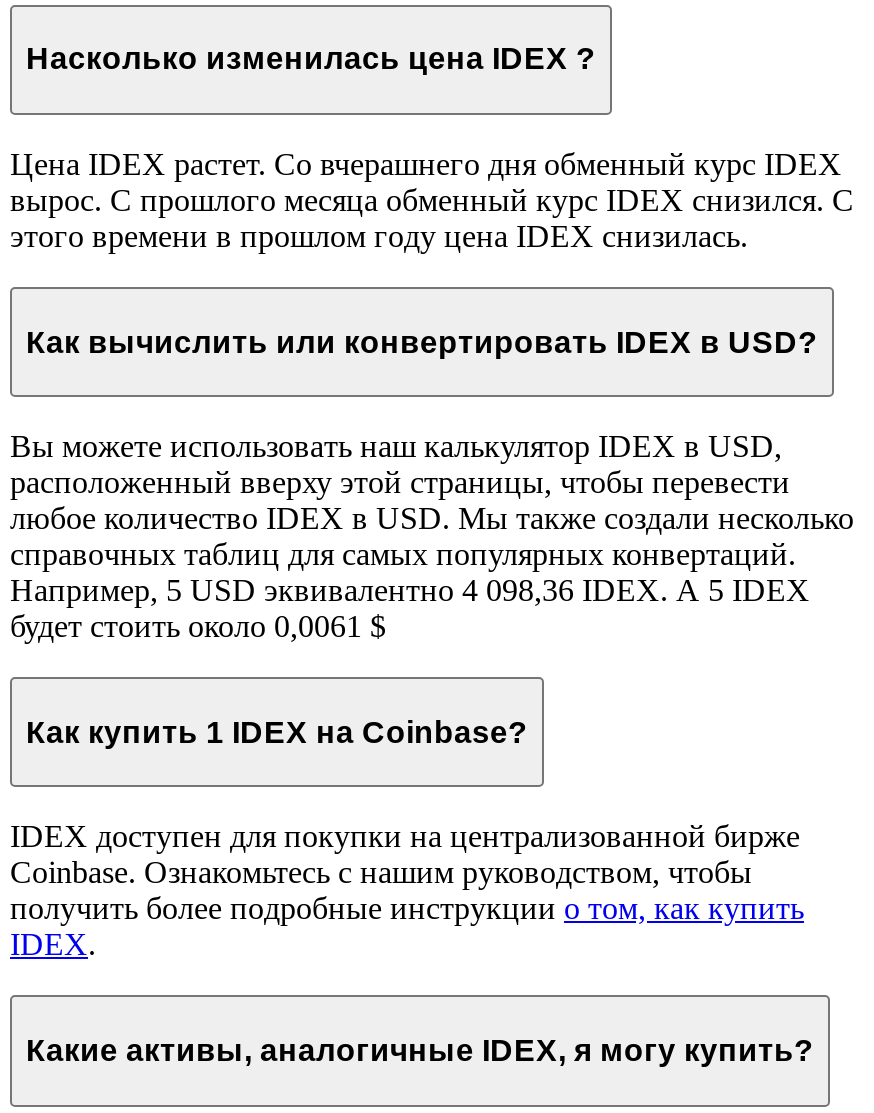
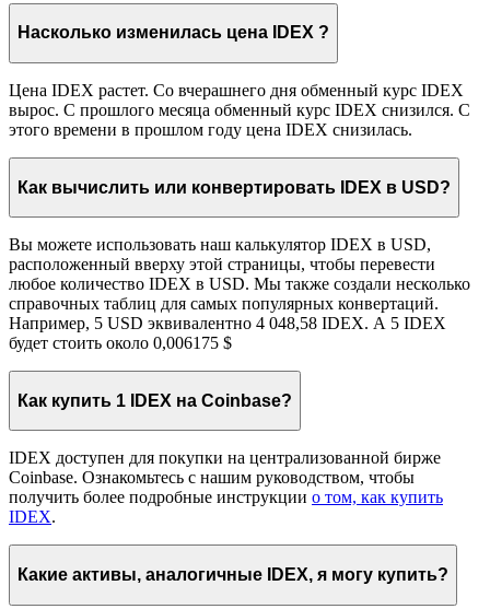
[10,573,810,607] Например, 5 USD эквивалентно 4 098,36 IDEX. А 5 IDEX -> [9,314,446,333] Например, 5 USD эквивалентно 4 048,58 IDEX. А 5 IDEX
[10,609,386,643] будет стоить около 0,0061 $ -> [9,334,232,352] будет стоить около 0,006175 $

